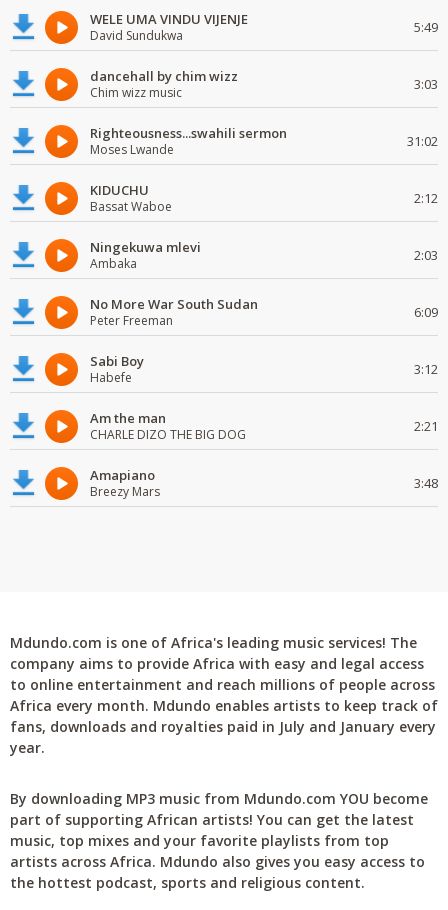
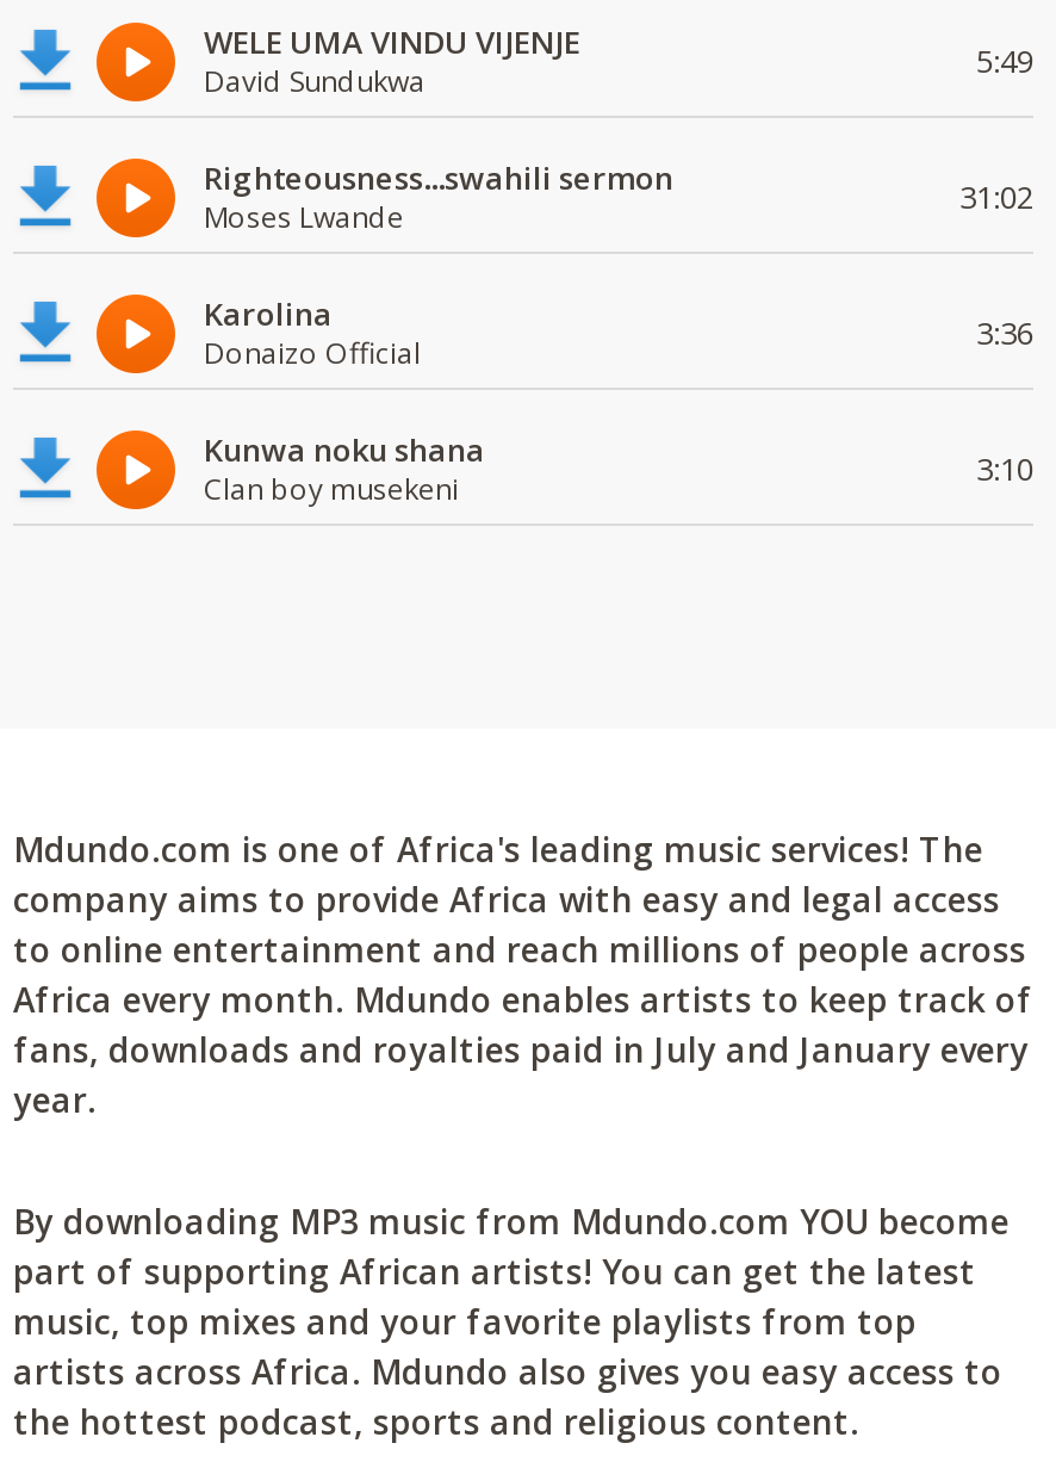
[90,67,438,101] dancehall by chim wizz | Chim wizz music | 3:03 -> none
[90,181,438,500] KIDUCHU | Bassat Waboe | 2:12 | Ningekuwa mlevi | Ambaka | 2:03 | No More War South Sudan | Peter Freeman | 6:09 | Sabi Boy | Habefe | 3:12 | Am the man | CHARLE DIZO THE BIG DOG | 2:21 | Amapiano | Breezy Mars | 3:48 -> [204,292,1033,509] Karolina | Donaizo Official | 3:36 | Kunwa noku shana | Clan boy musekeni | 3:10

